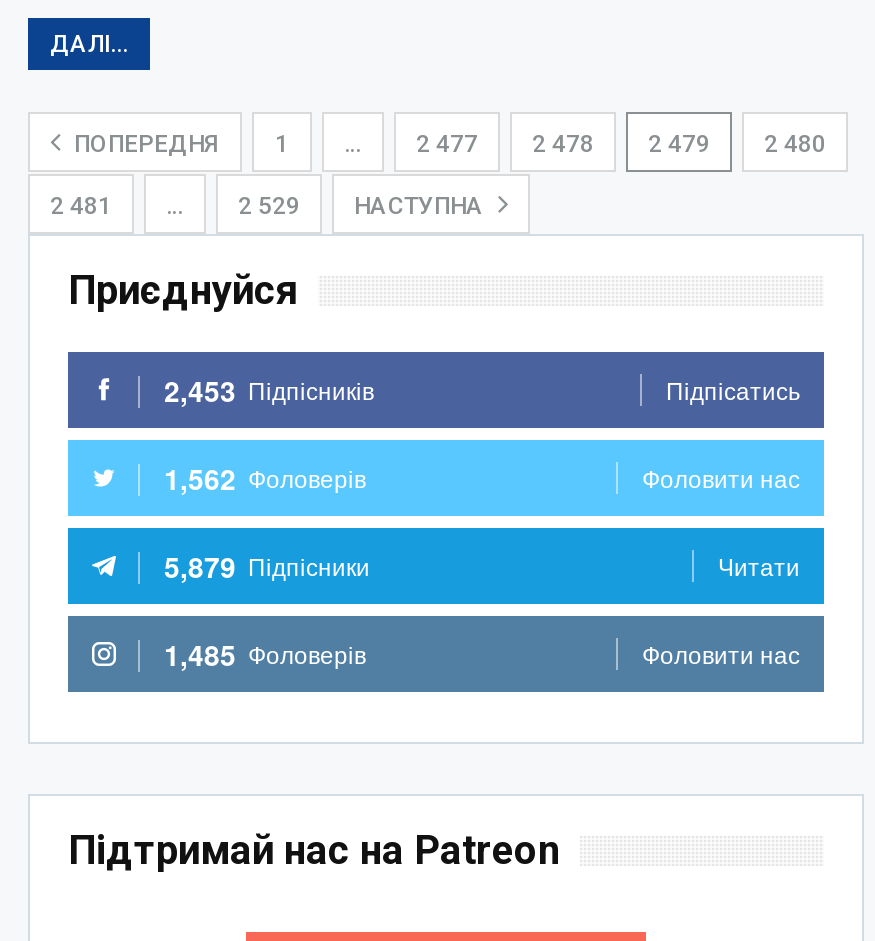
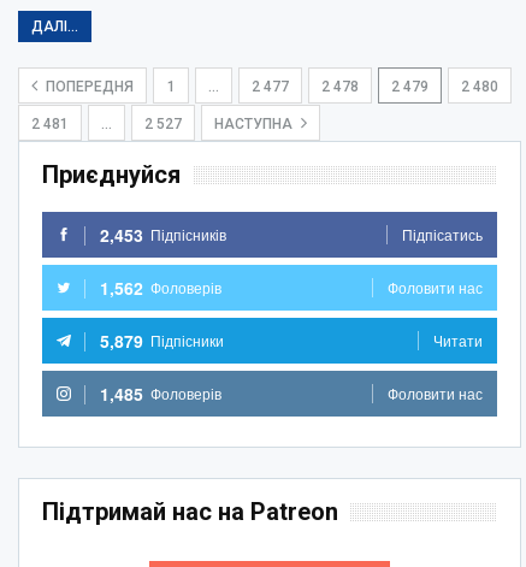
[238,191,300,219] 2 529 -> [144,115,182,132] 2 527

